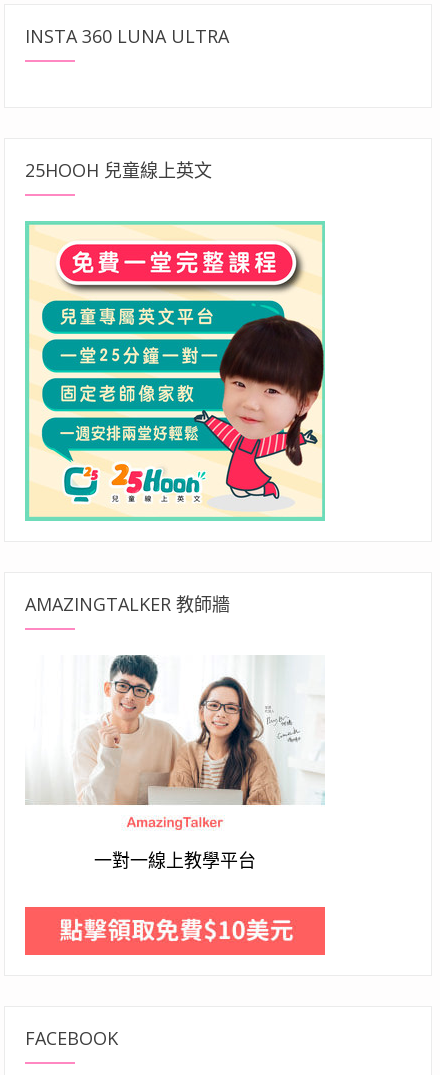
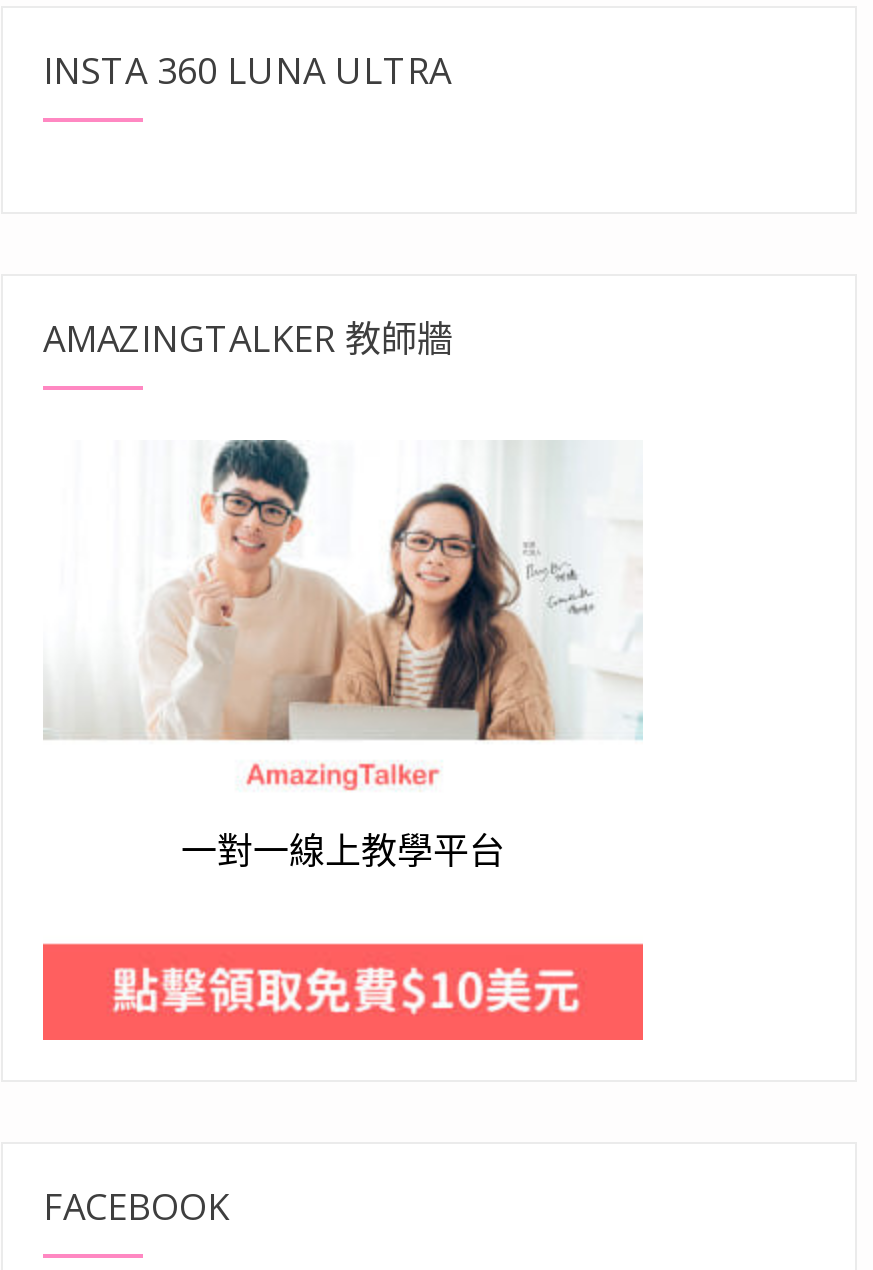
[25,158,212,182] 25HOOH 兒童線上英文 -> none
[24,220,326,522] [image] -> none

